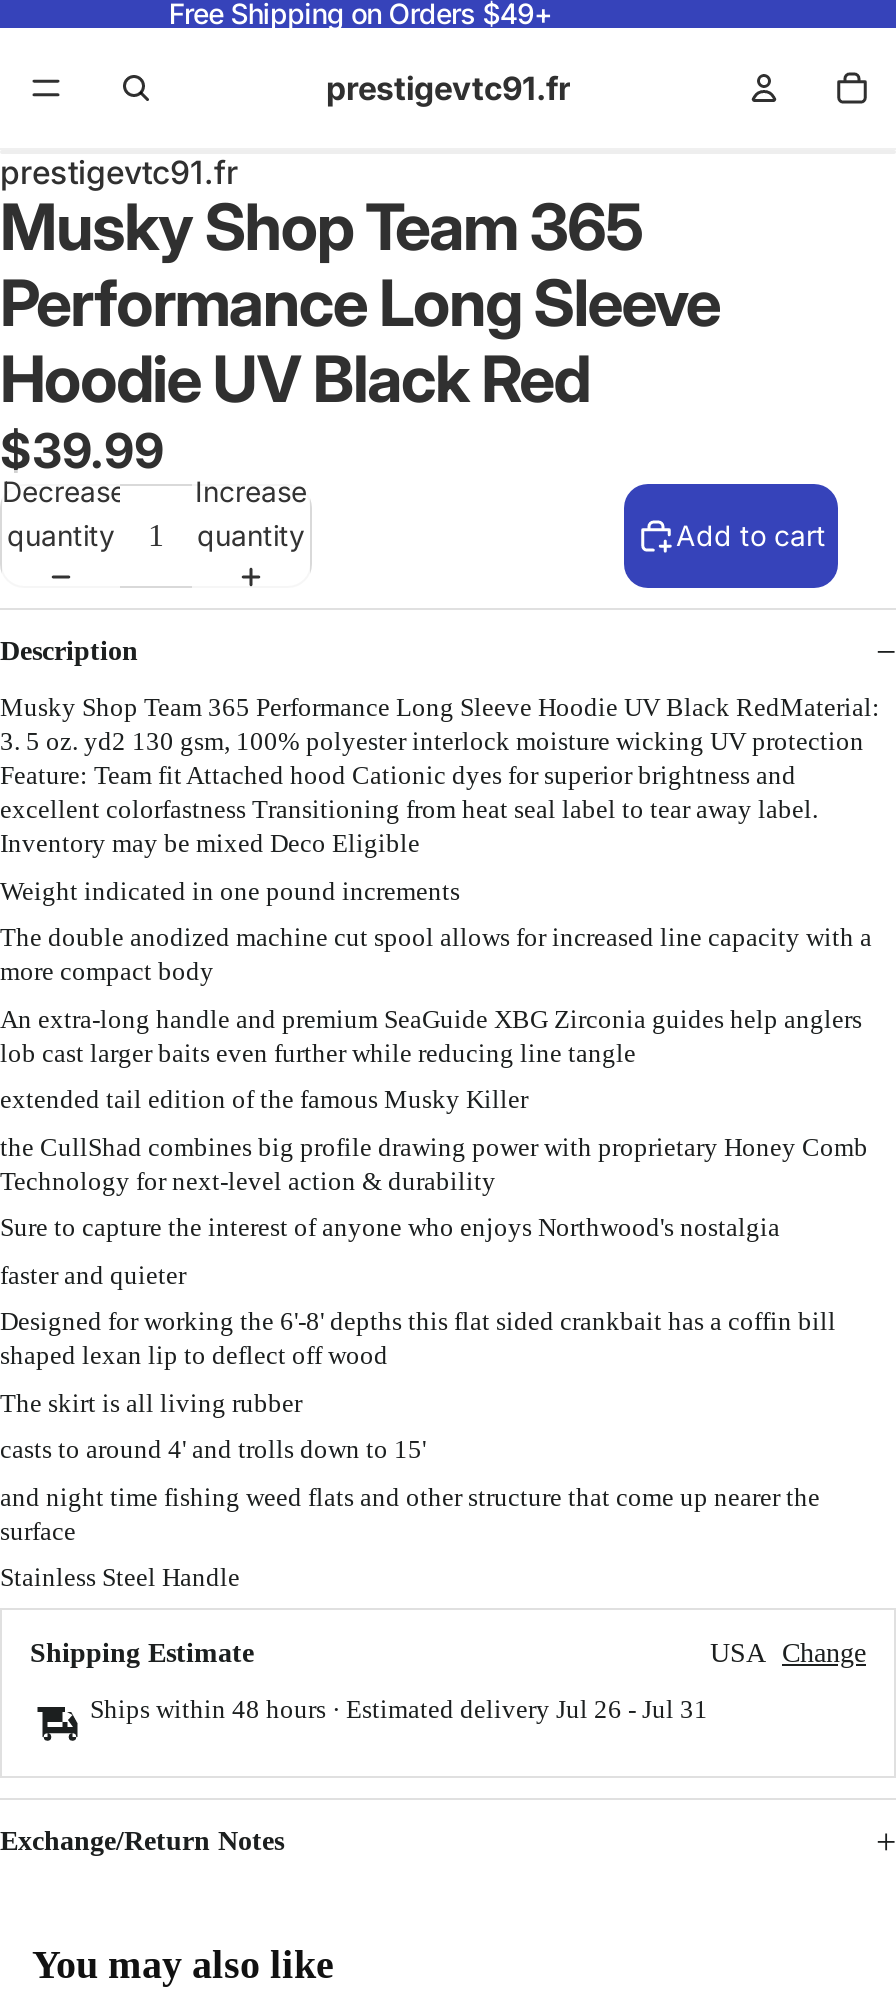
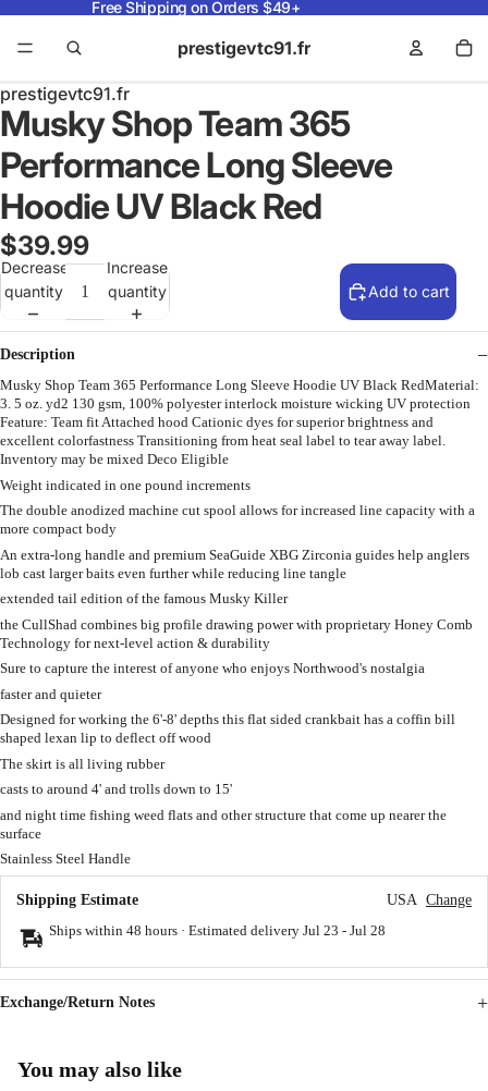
[90,1693,708,1723] Ships within 48 hours · Estimated delivery Jul 26 - Jul 31 -> [49,922,386,938] Ships within 48 hours · Estimated delivery Jul 23 - Jul 28

